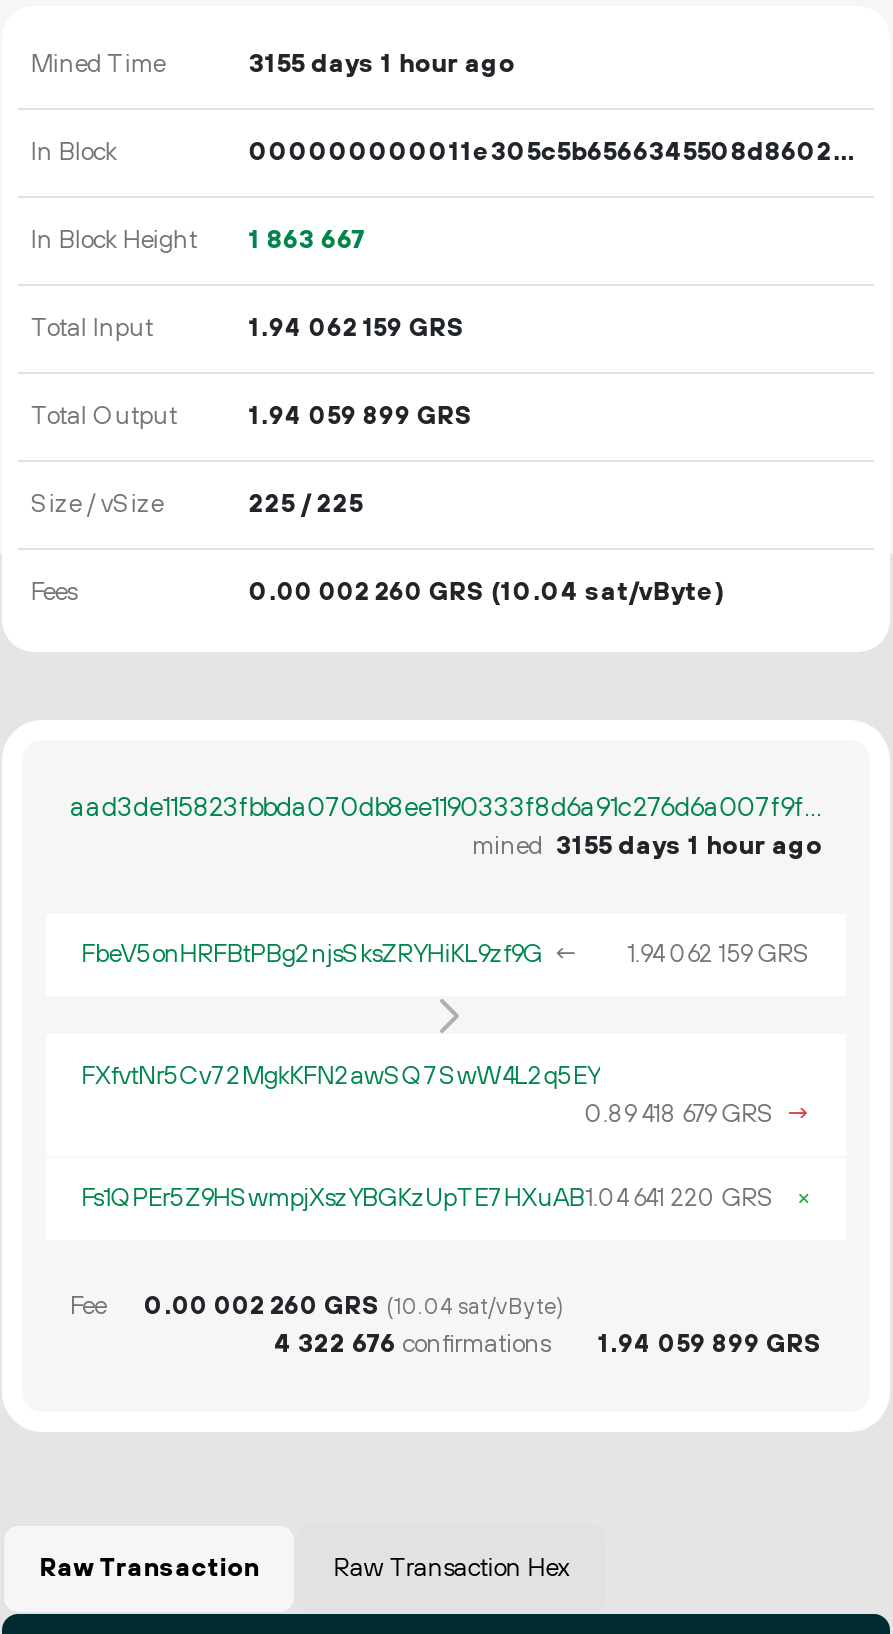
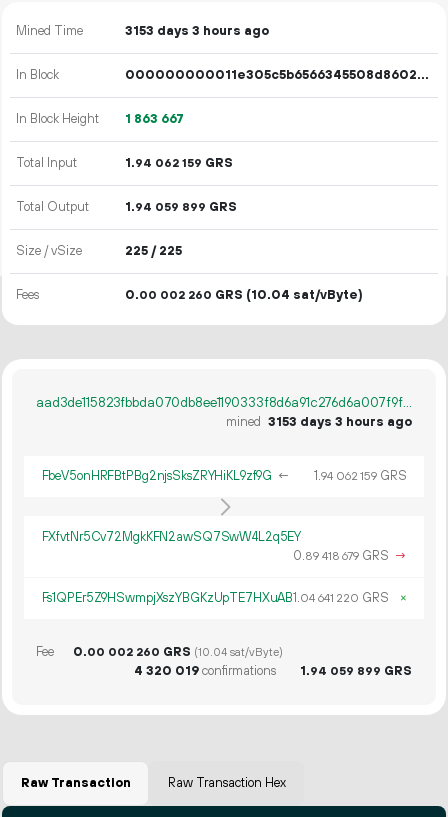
[249,48,515,80] 3155 days 1 hour ago -> [125,23,269,39] 3153 days 3 hours ago
[472,830,822,862] mined 3155 days 1 hour ago -> [226,414,412,430] mined 3153 days 3 hours ago
[274,1328,550,1360] 4 322 676 confirmations -> [134,663,276,679] 4 320 019 confirmations

